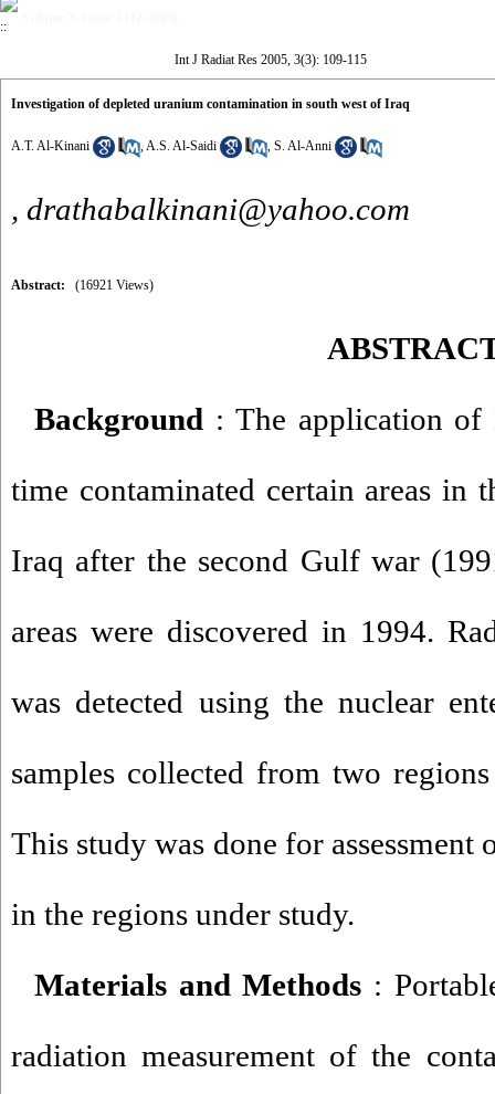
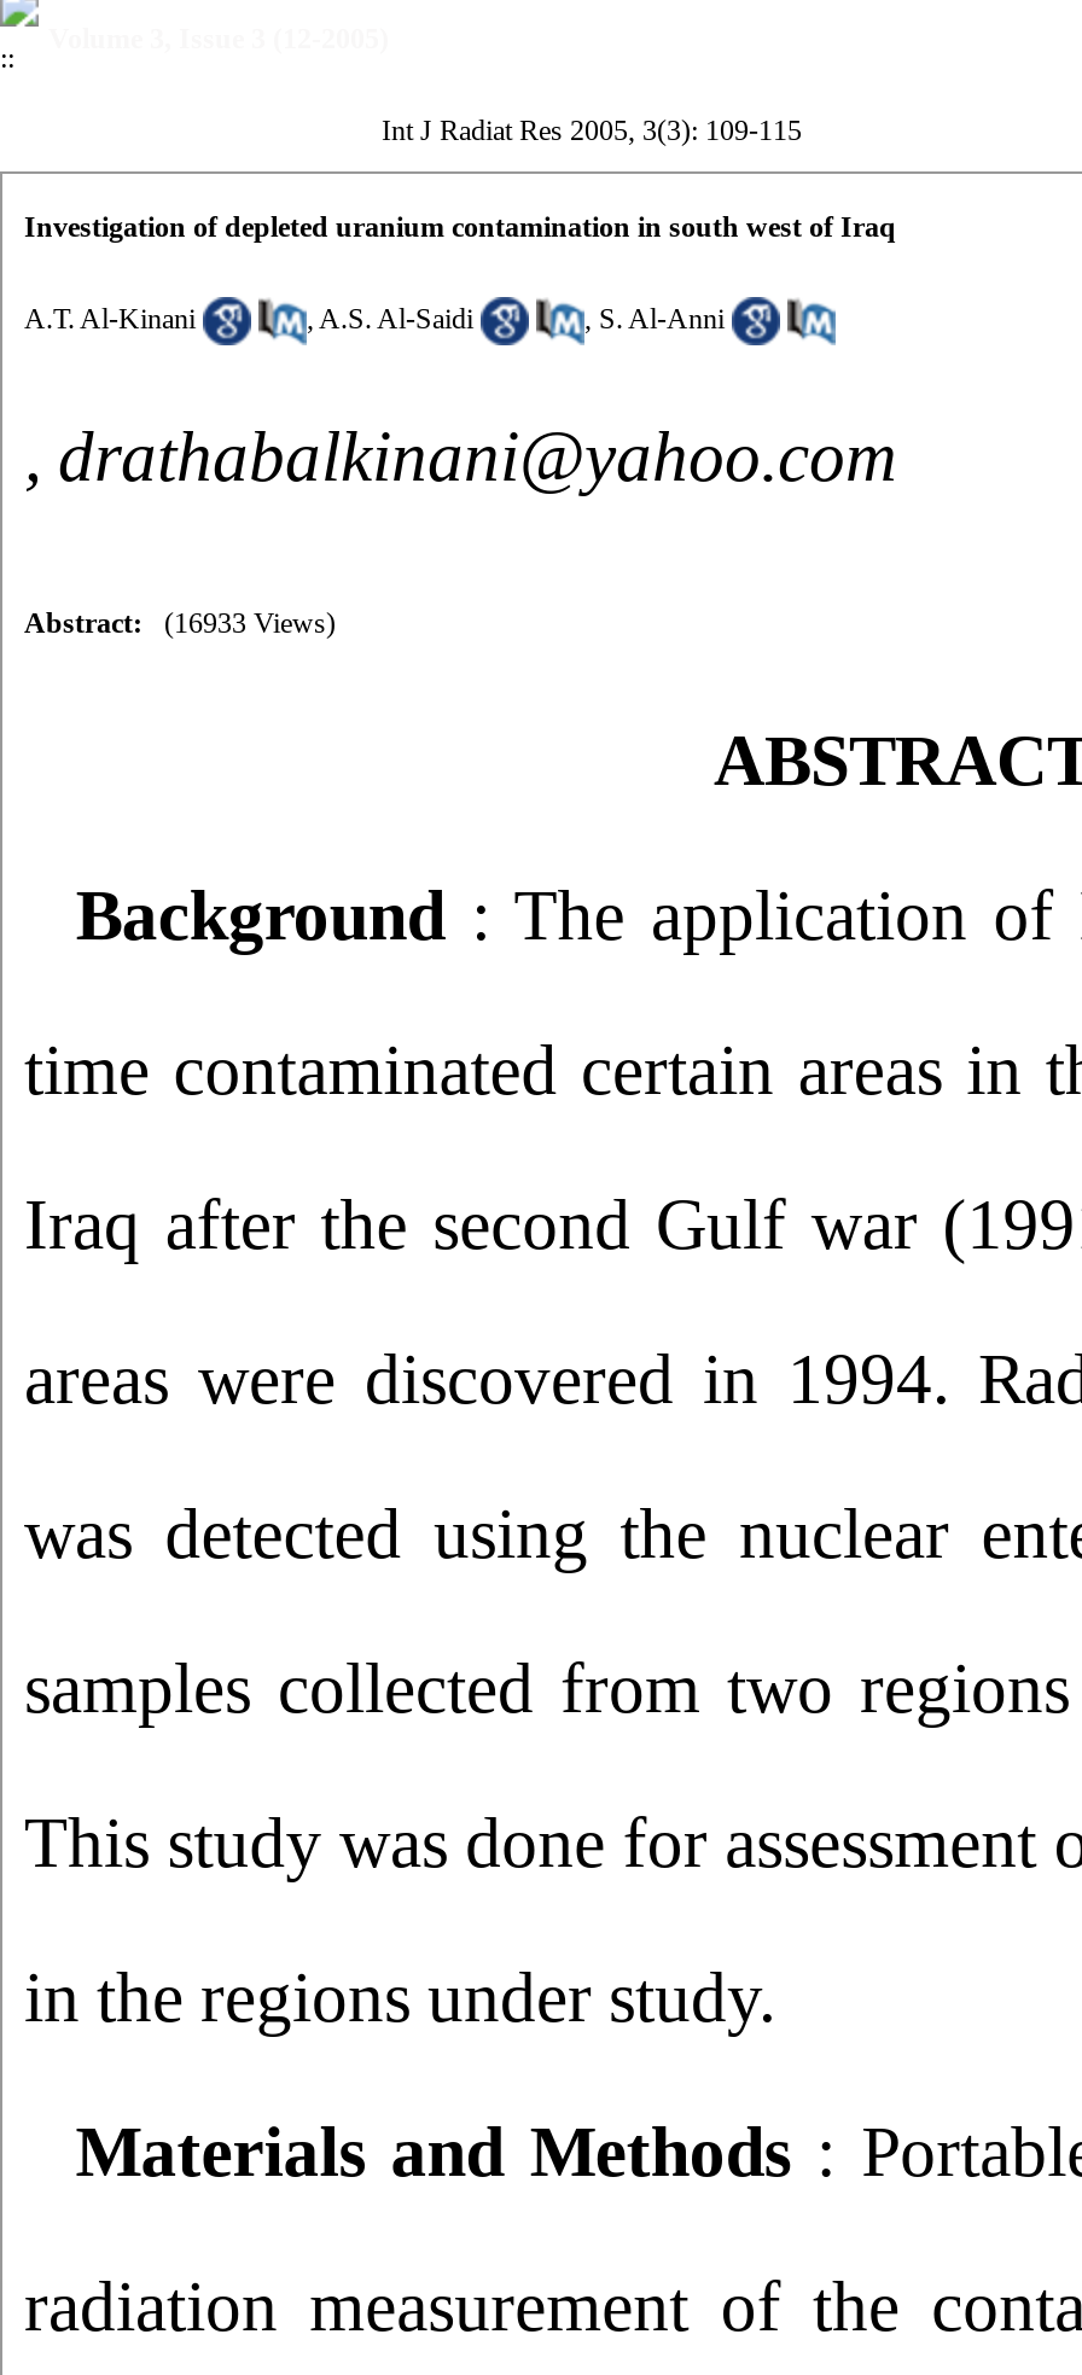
[11,277,154,293] Abstract: (16921 Views) -> [24,606,336,640] Abstract: (16933 Views)

